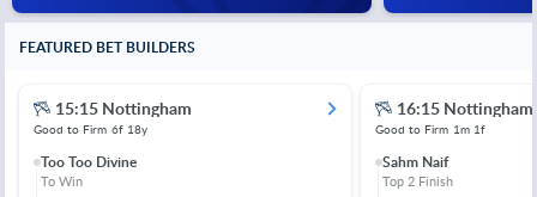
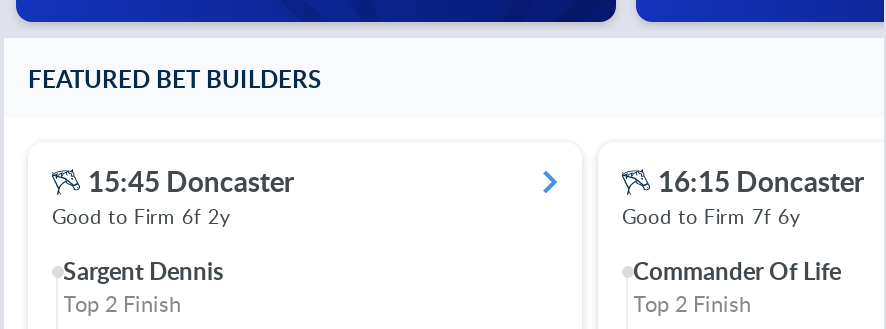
[34,97,192,138] 15:15 Nottingham | Good to Firm 6f 18y -> [52,162,294,230] 15:45 Doncaster | Good to Firm 6f 2y
[375,97,533,138] 16:15 Nottingham | Good to Firm 1m 1f -> [622,162,864,230] 16:15 Doncaster | Good to Firm 7f 6y
[40,152,136,190] Too Too Divine | To Win -> [63,254,223,318] Sargent Dennis | Top 2 Finish
[382,152,448,172] Sahm Naif -> [633,254,841,288] Commander Of Life

